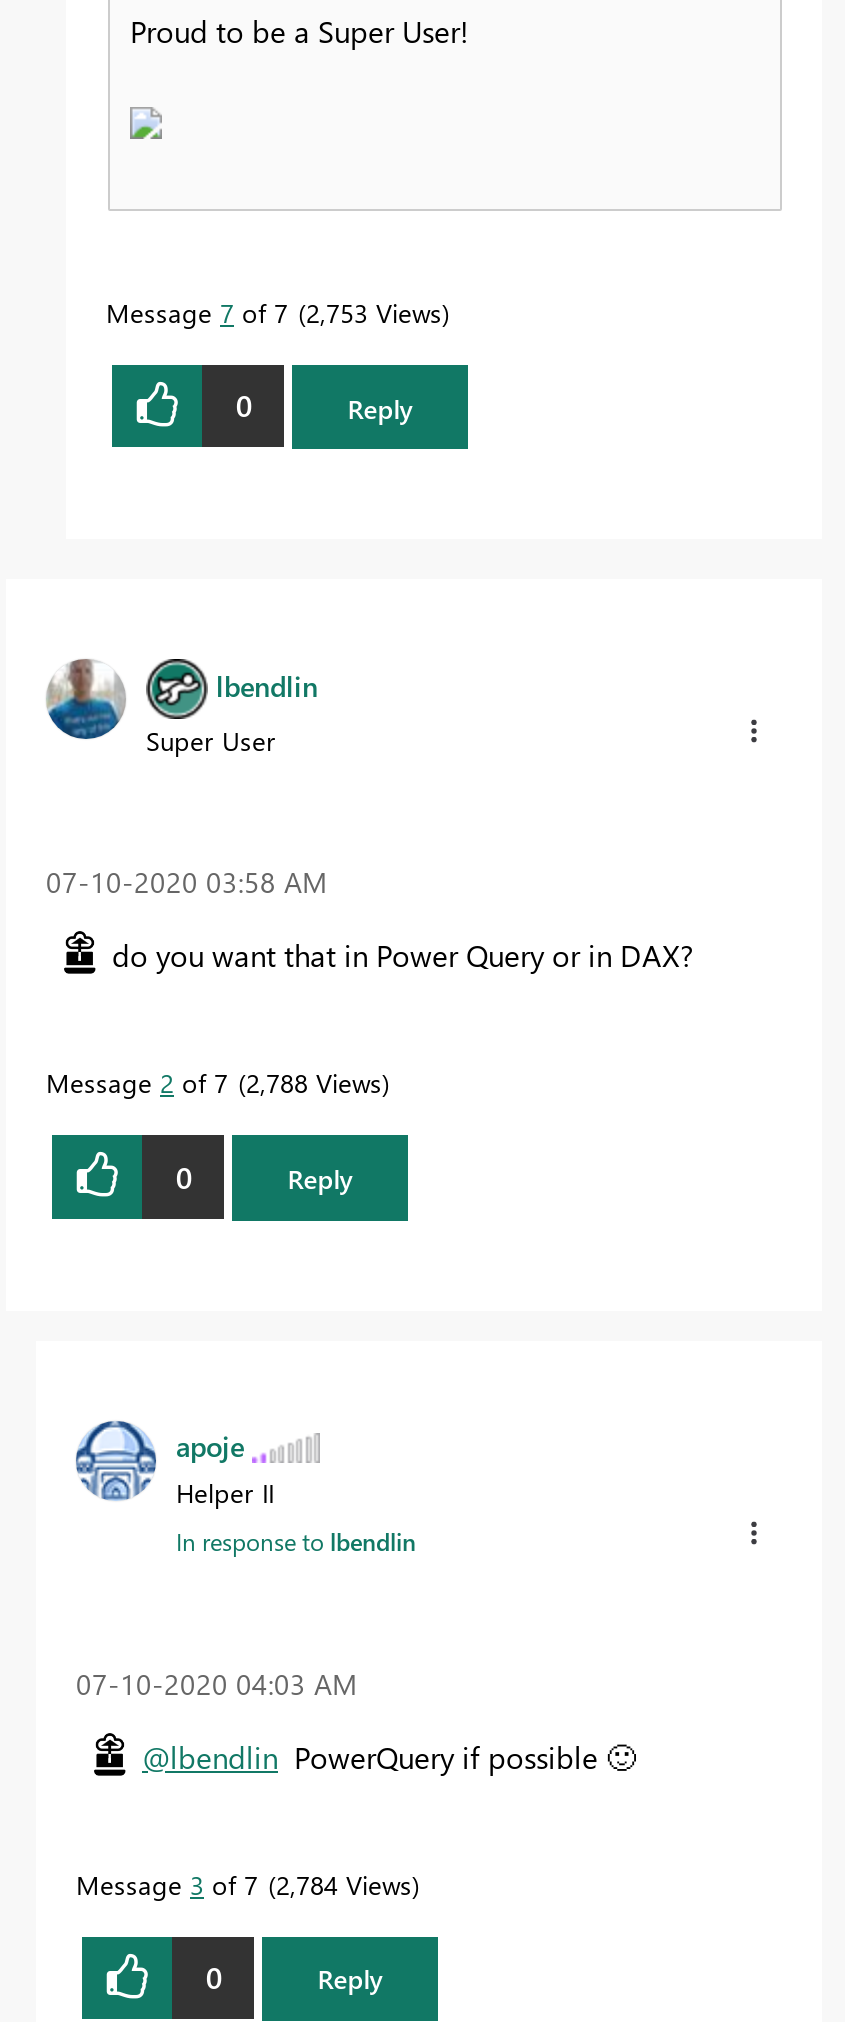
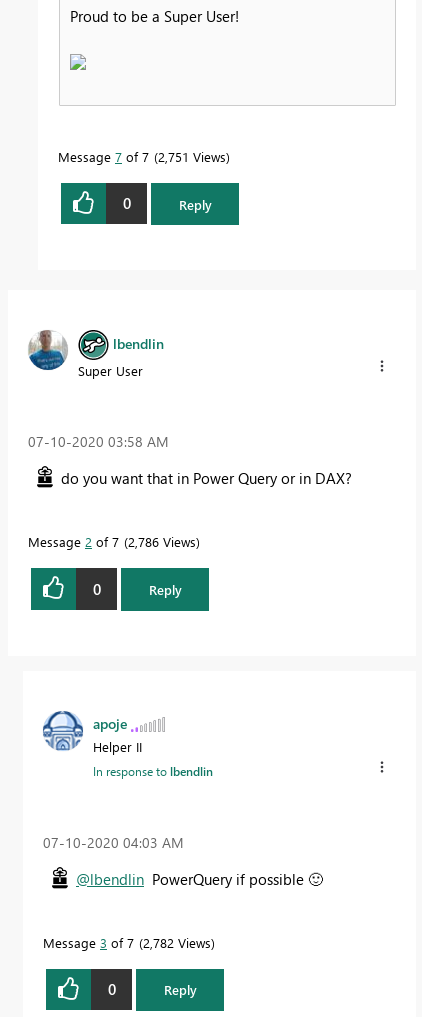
[106,295,442,329] Message 7 of 7 2,753 Views -> [58,148,226,165] Message 7 of 7 2,751 Views
[46,1066,382,1100] Message 2 of 7 2,788 Views -> [28,533,196,550] Message 2 of 7 2,786 Views
[76,1867,412,1901] Message 3 of 7 2,784 Views -> [43,934,211,951] Message 3 of 7 2,782 Views

